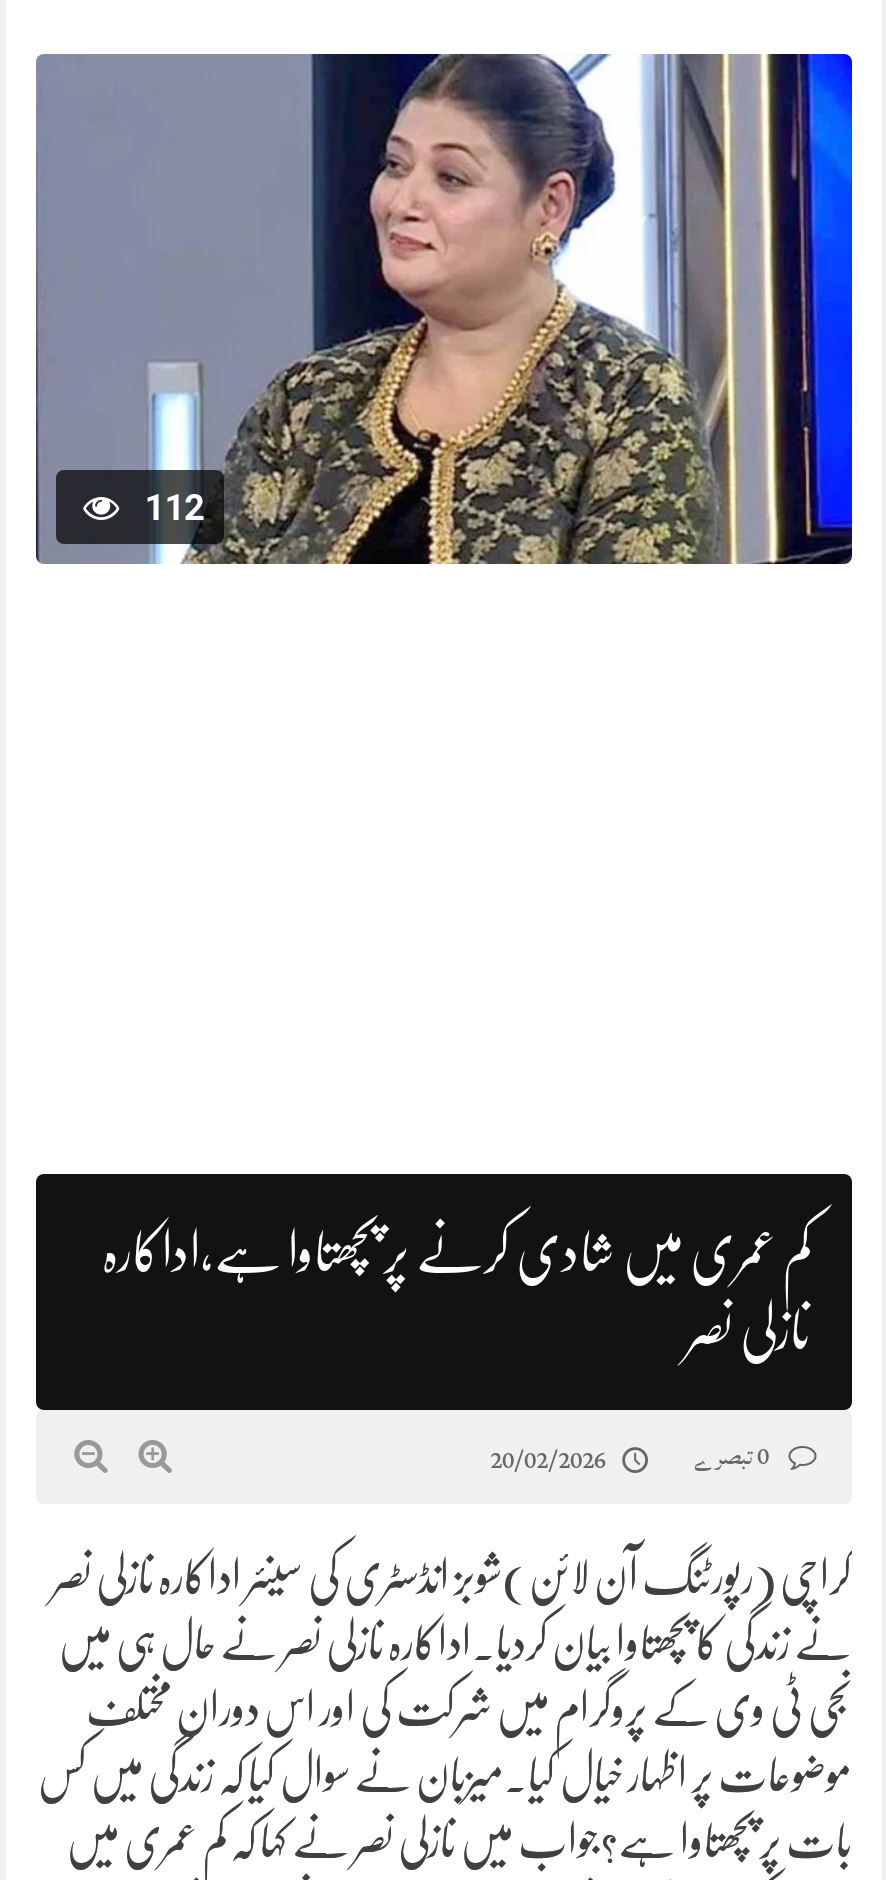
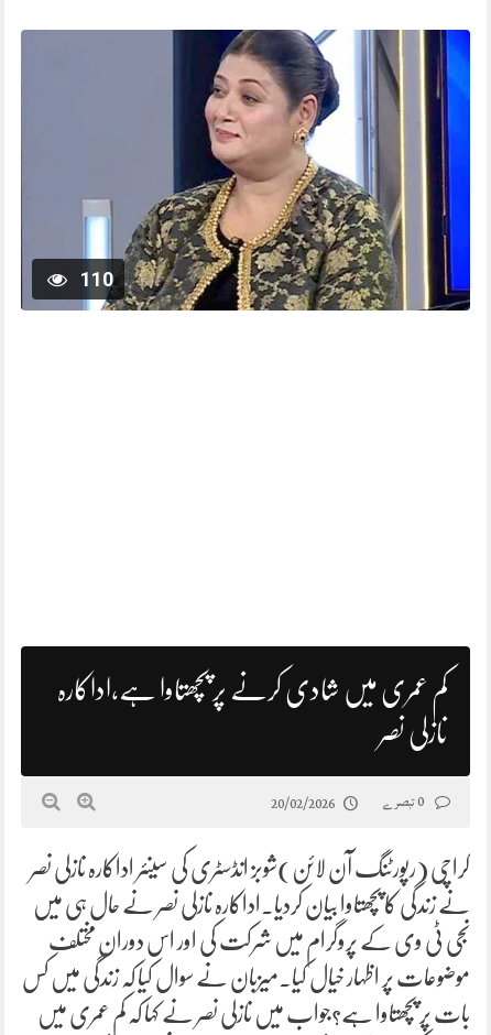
[136,486,204,528] 112 -> [76,268,114,291] 110

